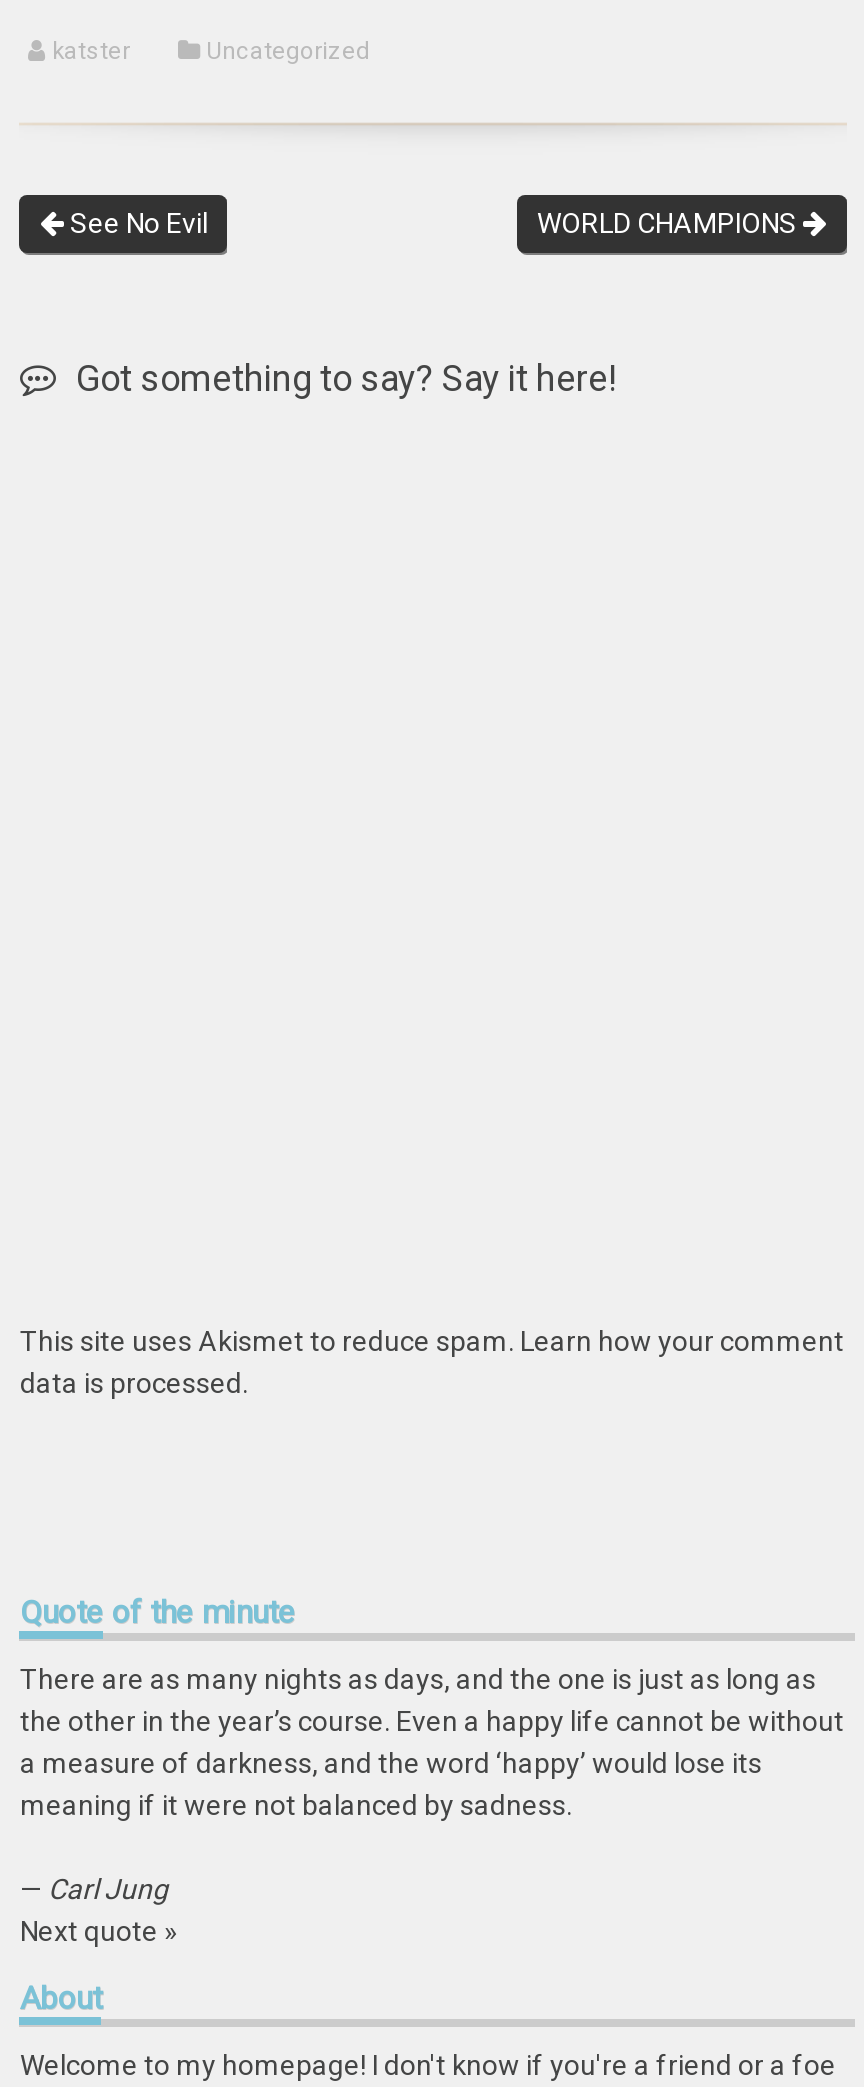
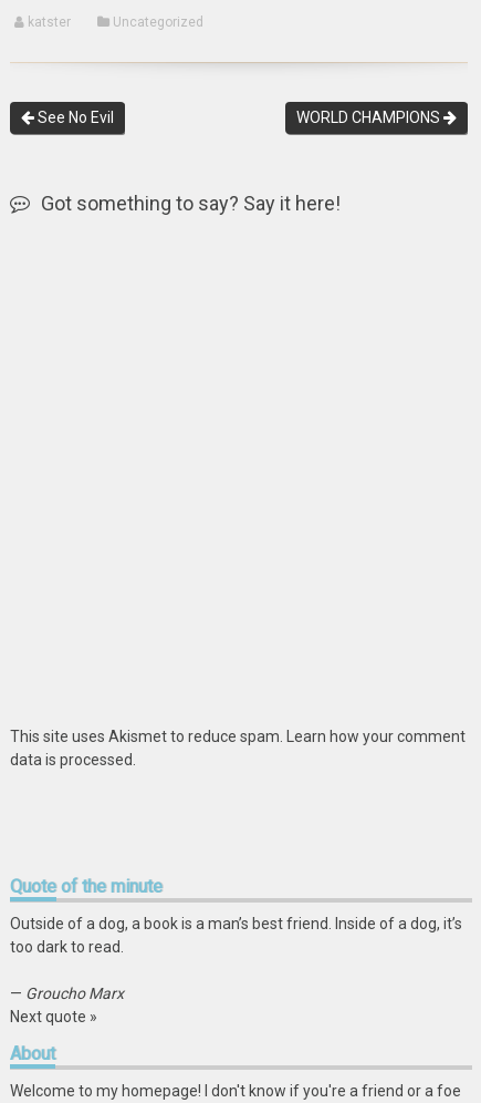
[20,1663,844,1821] There are as many nights as days, and the one is just as long as | the other in the year’s course. Even a happy life cannot be without | a measure of darkness, and the word ‘happy’ would lose its | meaning if it were not balanced by sadness. -> [11,915,463,956] Outside of a dog, a book is a man’s best friend. Inside of a dog, it’s | too dark to read.
[20,1873,168,1905] — Carl Jung -> [11,985,124,1002] — Groucho Marx

